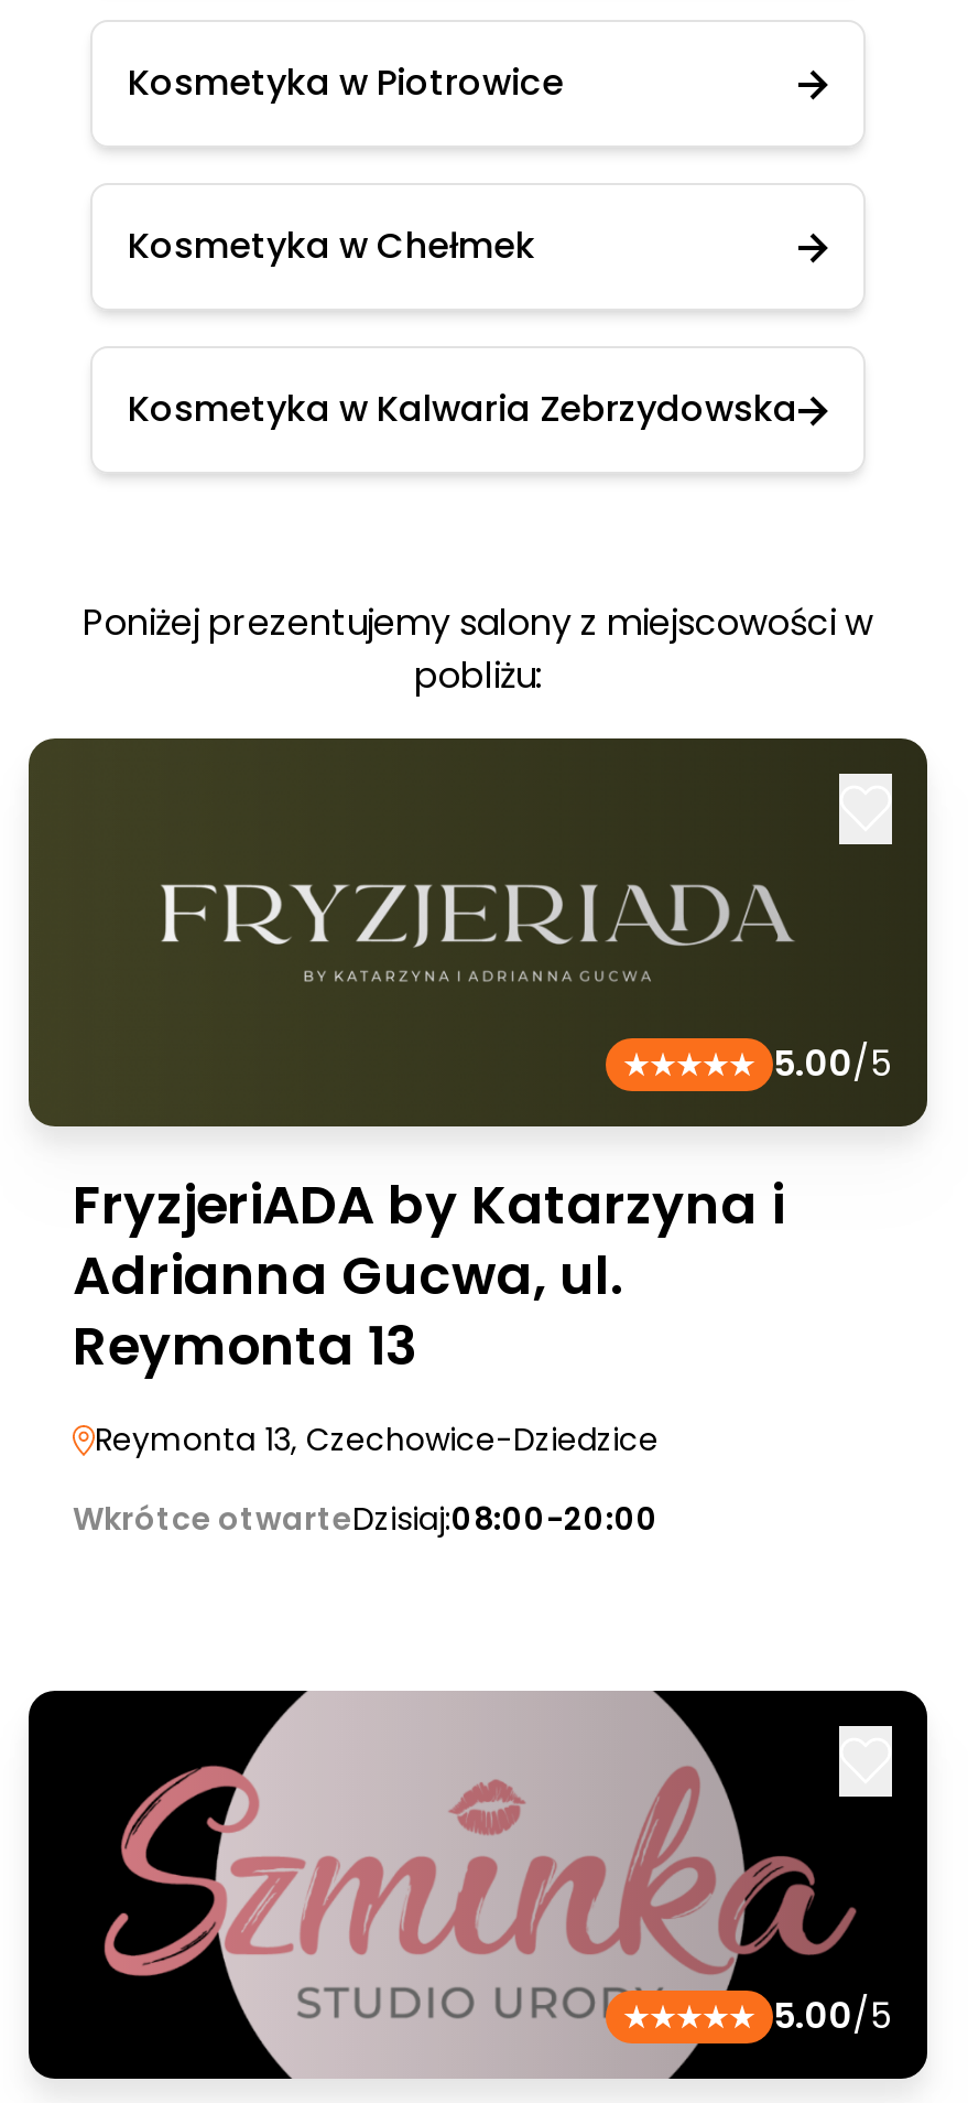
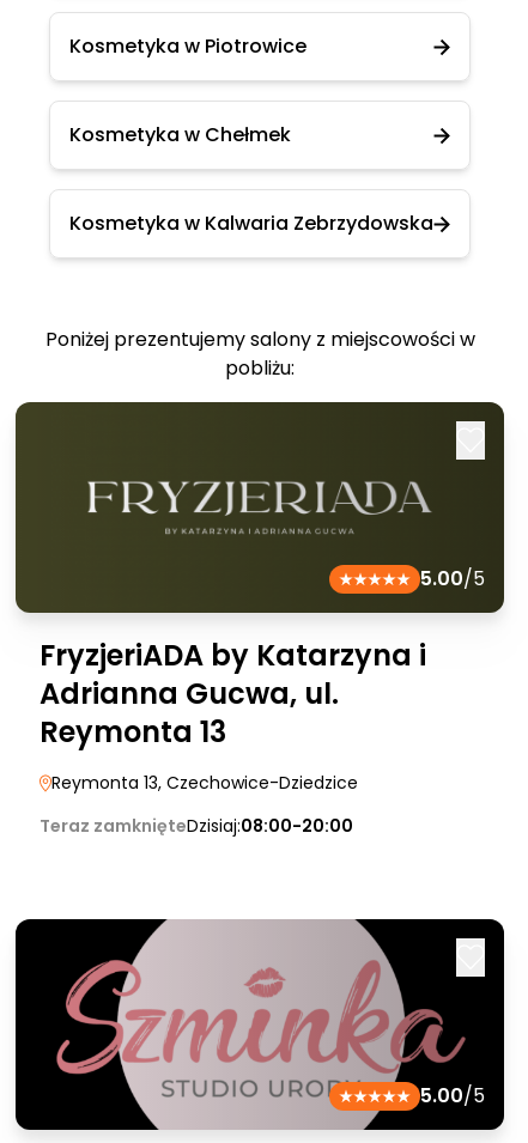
[73,1497,659,1541] Wkrótce otwarteDzisiaj:08:00-20:00 -> [40,814,353,838] Teraz zamknięteDzisiaj:08:00-20:00

